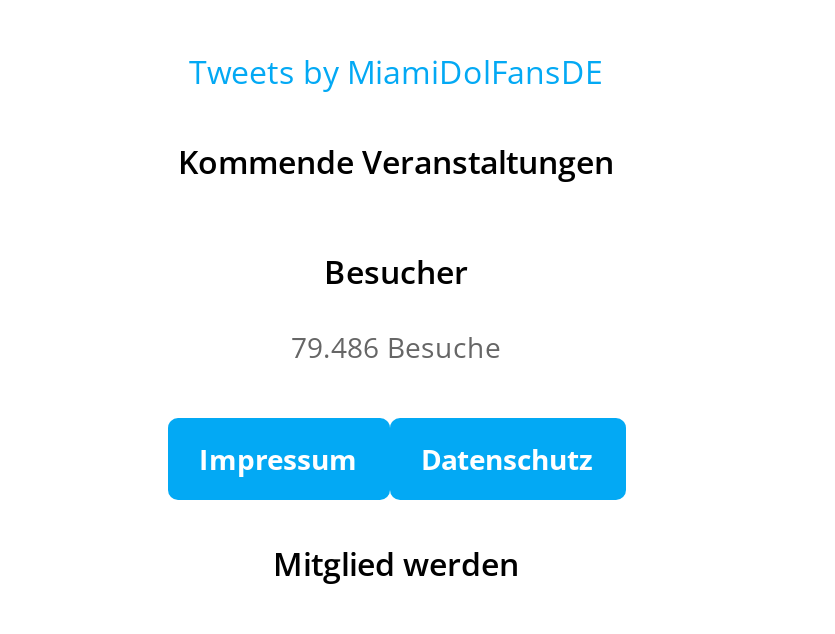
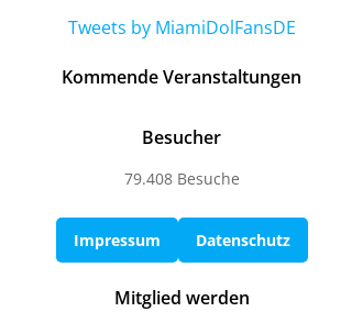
[291,328,501,366] 79.486 Besuche -> [124,168,239,189] 79.408 Besuche

